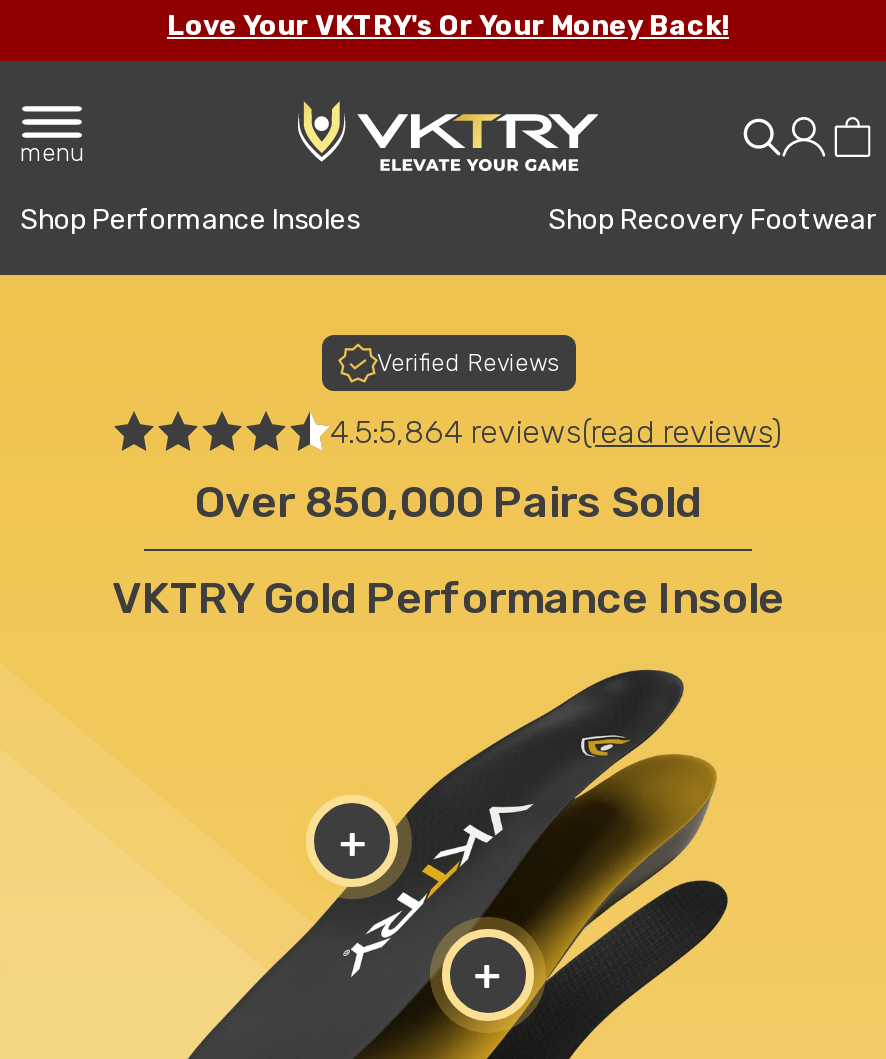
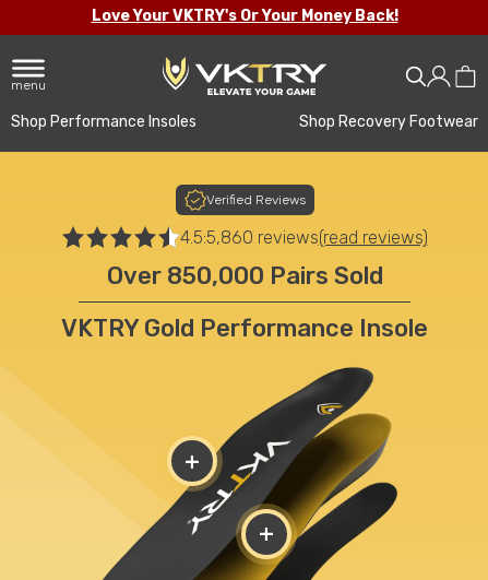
[330,412,782,450] 4.5:5,864 reviews(read reviews) -> [180,227,427,247] 4.5:5,860 reviews(read reviews)

